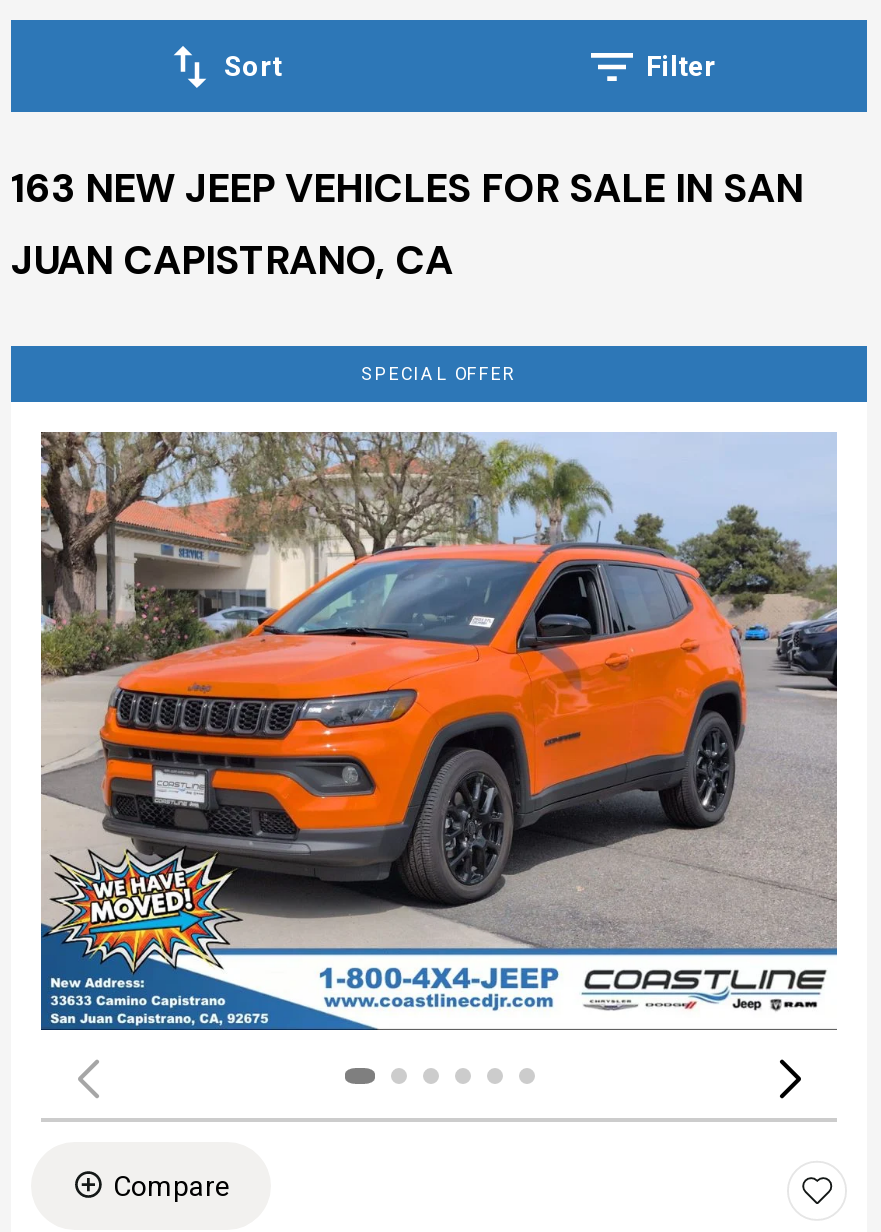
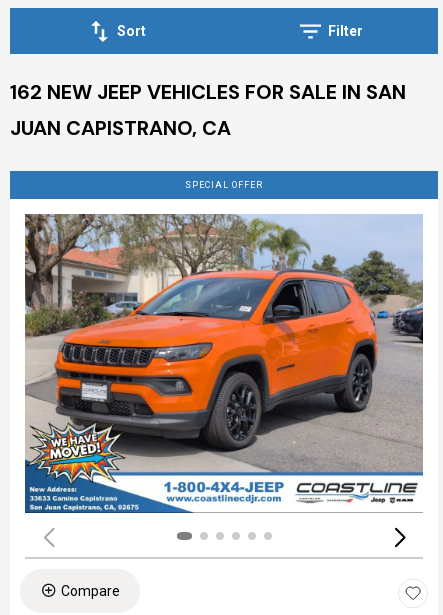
[11,162,803,214] 163 NEW JEEP VEHICLES FOR SALE IN SAN -> [10,79,406,105] 162 NEW JEEP VEHICLES FOR SALE IN SAN

